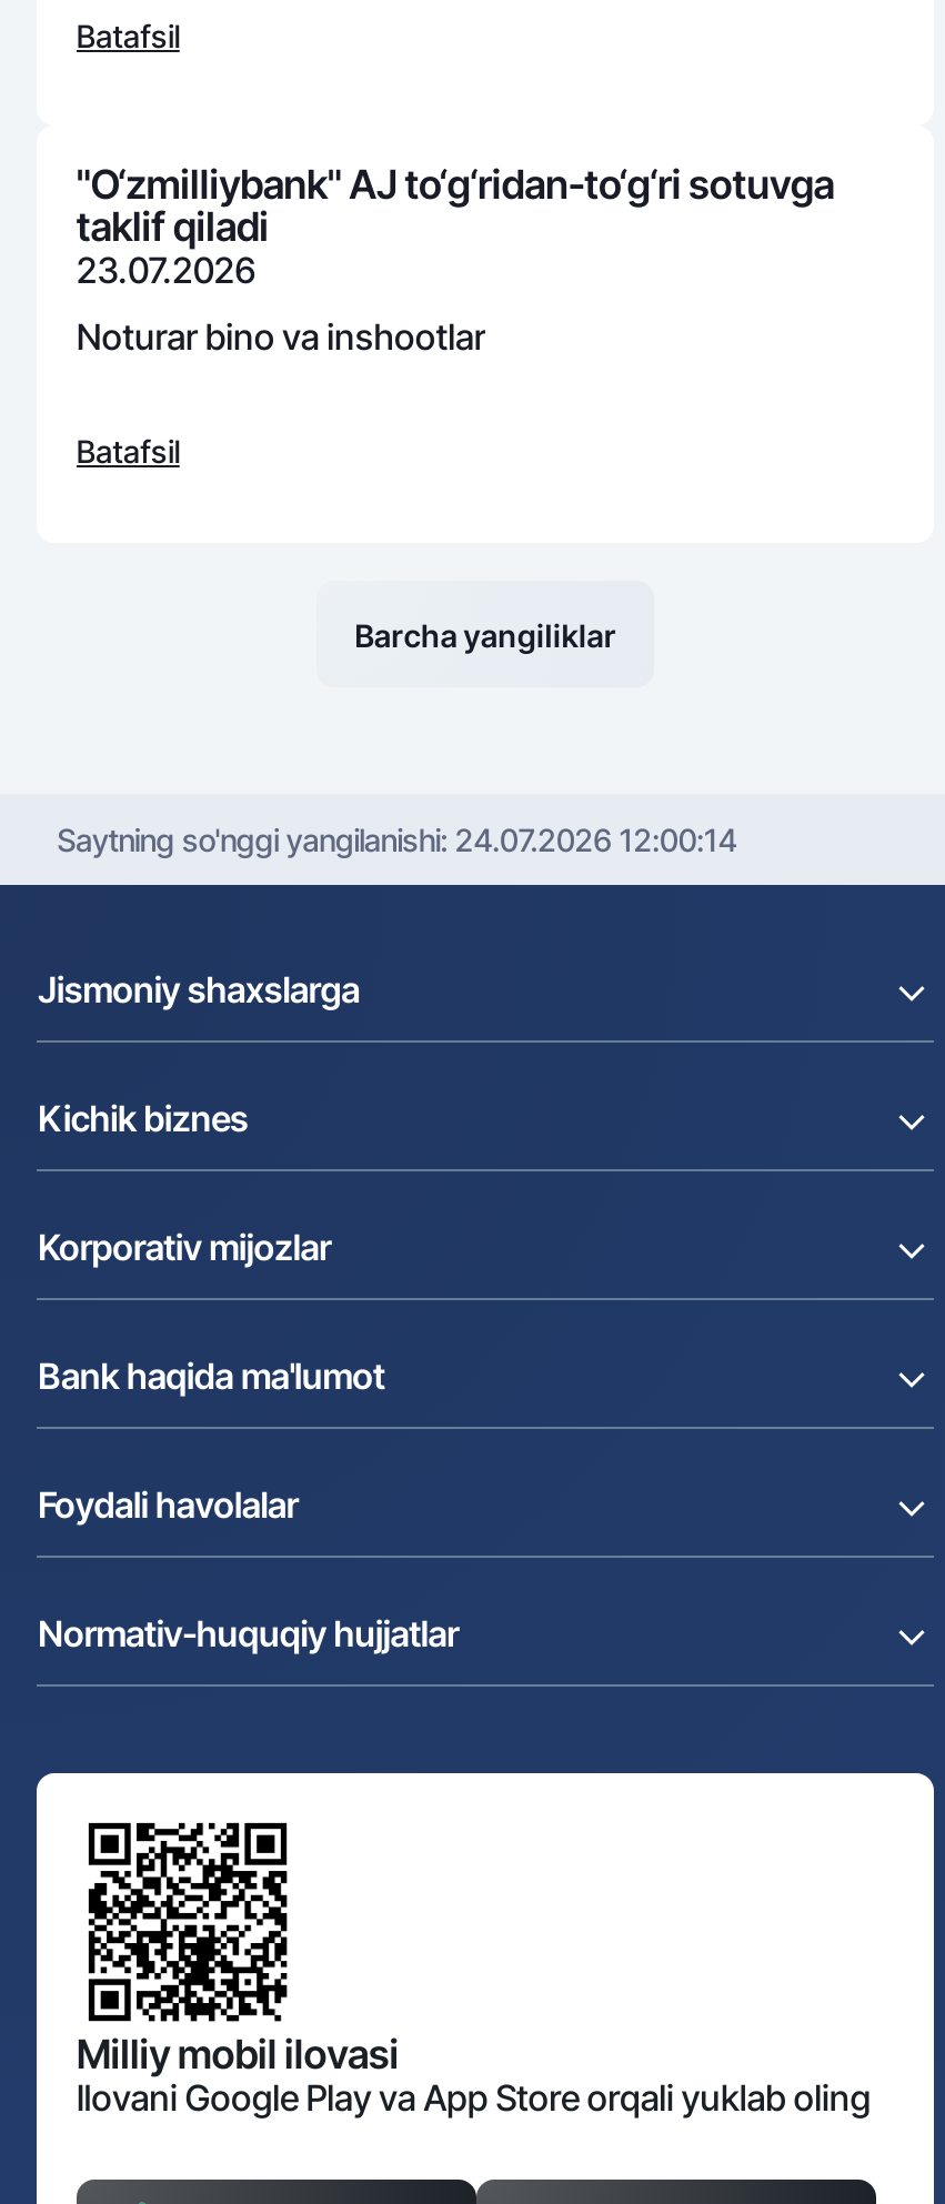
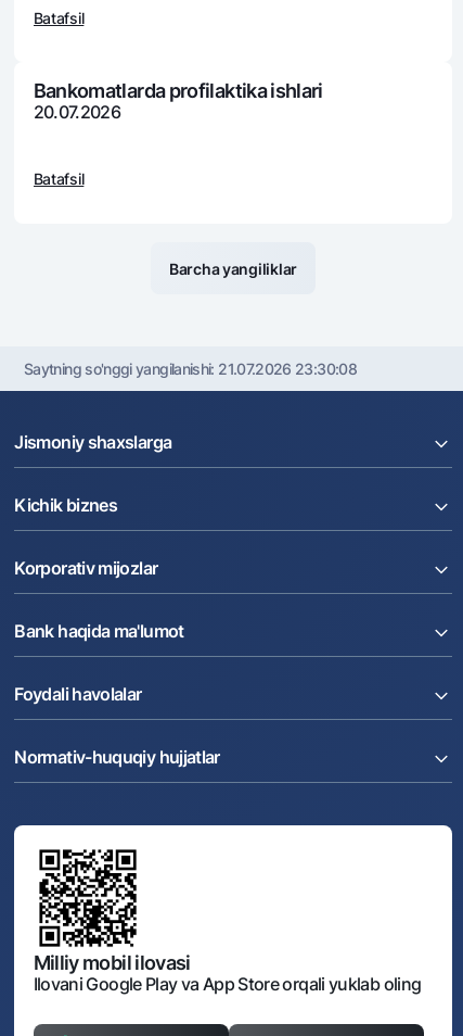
[76,162,834,360] "O‘zmilliybank" AJ to‘g‘ridan-to‘g‘ri sotuvga | taklif qiladi | 23.07.2026 | Noturar bino va inshootlar -> [33,80,323,123] Bankomatlarda profilaktika ishlari | 20.07.2026
[57,821,736,859] Saytning so'nggi yangilanishi: 24.07.2026 12:00:14 -> [24,360,357,378] Saytning so'nggi yangilanishi: 21.07.2026 23:30:08

